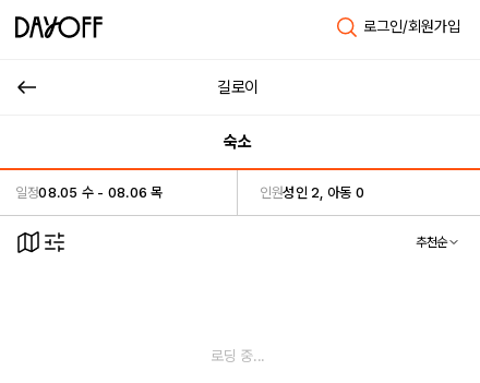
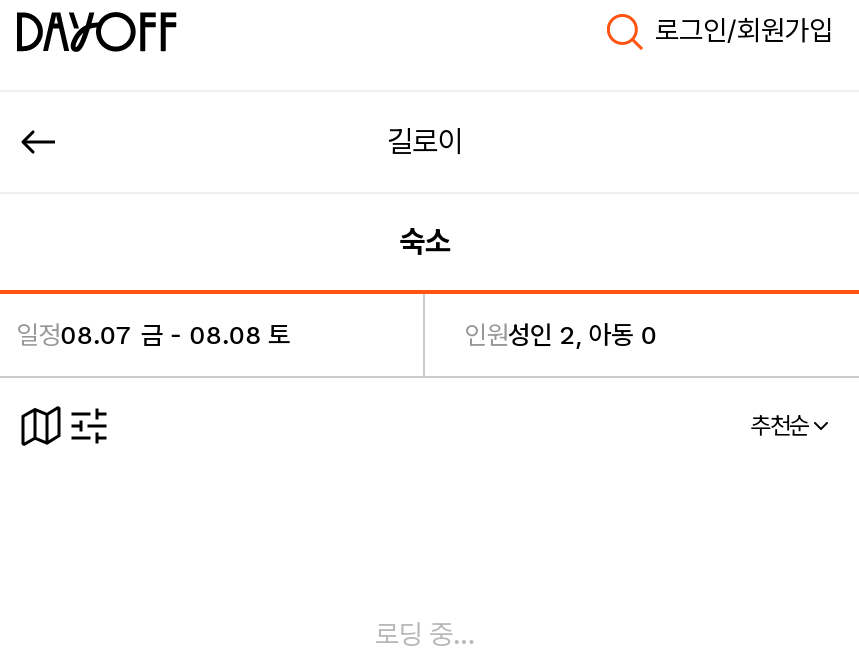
[15,184,163,201] 일정08.05 수 - 08.06 목 -> [17,320,290,350] 일정08.07 금 - 08.08 토

